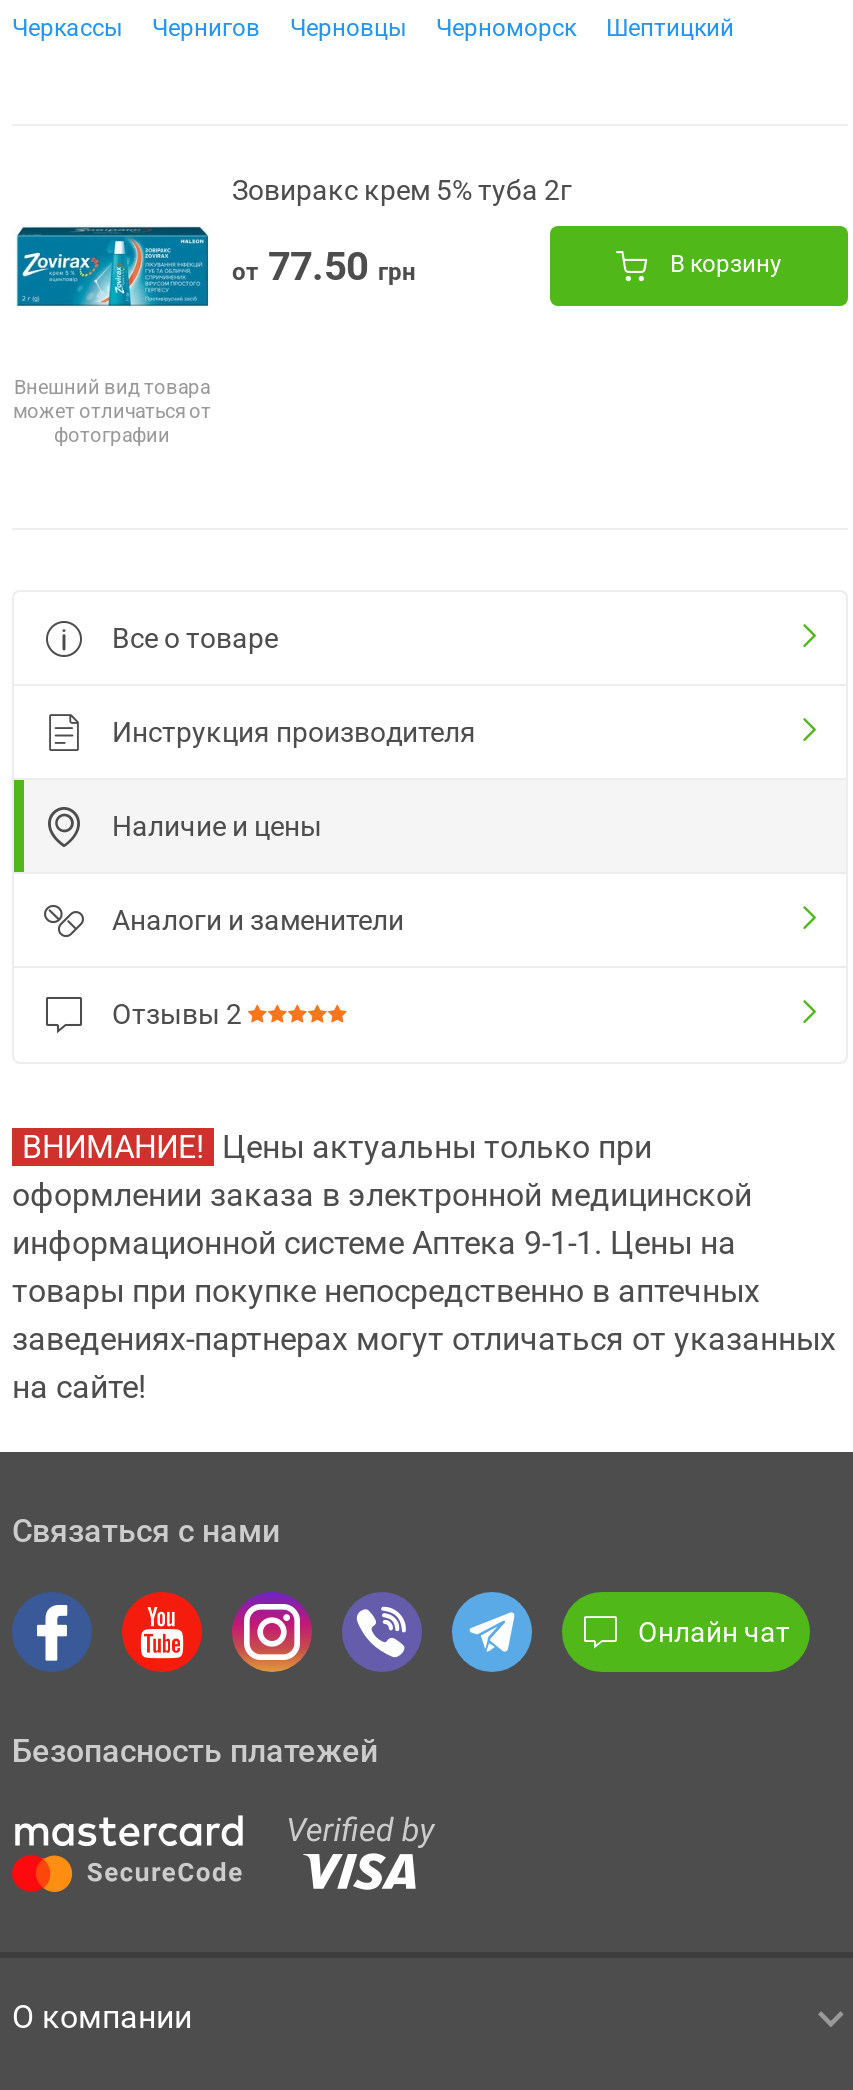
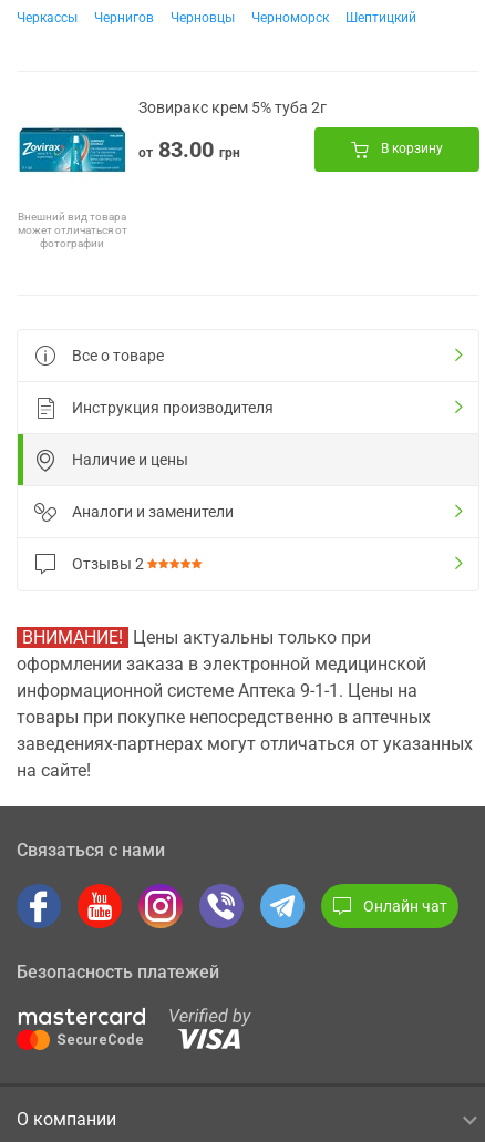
[232,241,416,289] от 77.50 грн -> [138,136,240,162] от 83.00 грн

